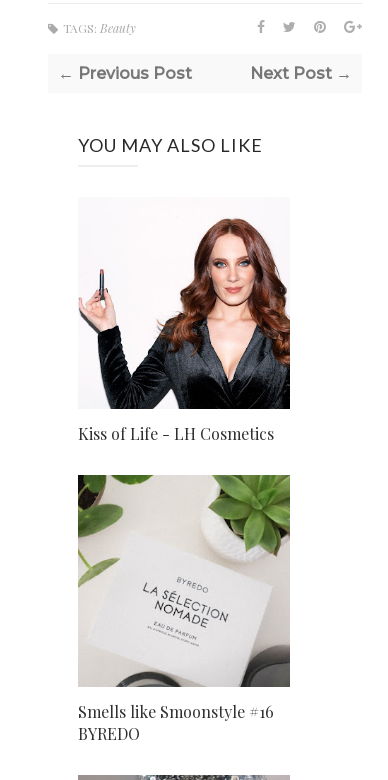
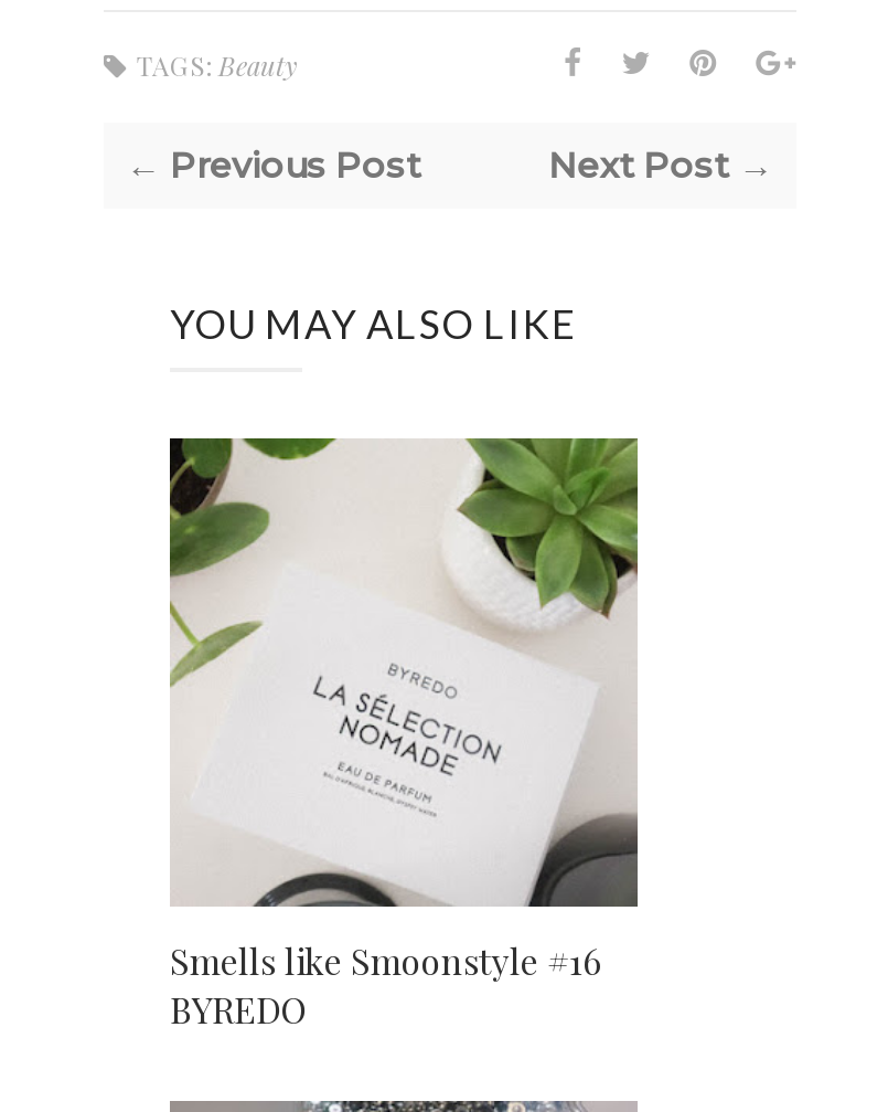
[78,218,291,444] [image] | Kiss of Life - LH Cosmetics -> none

